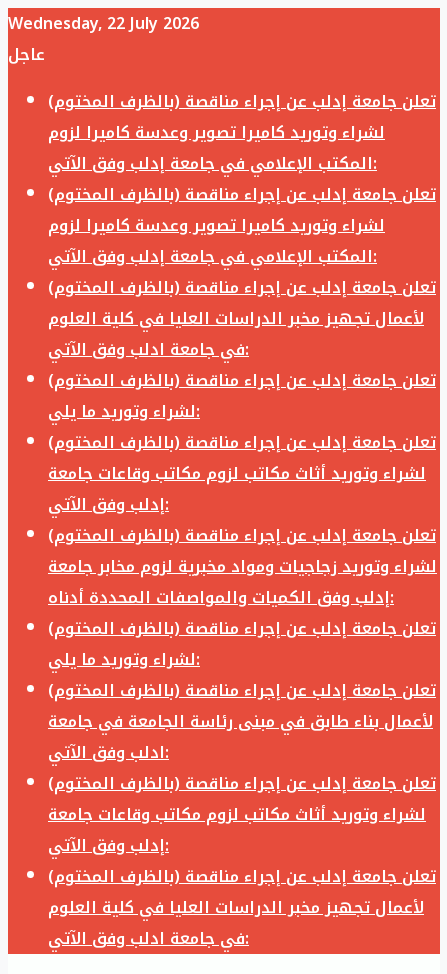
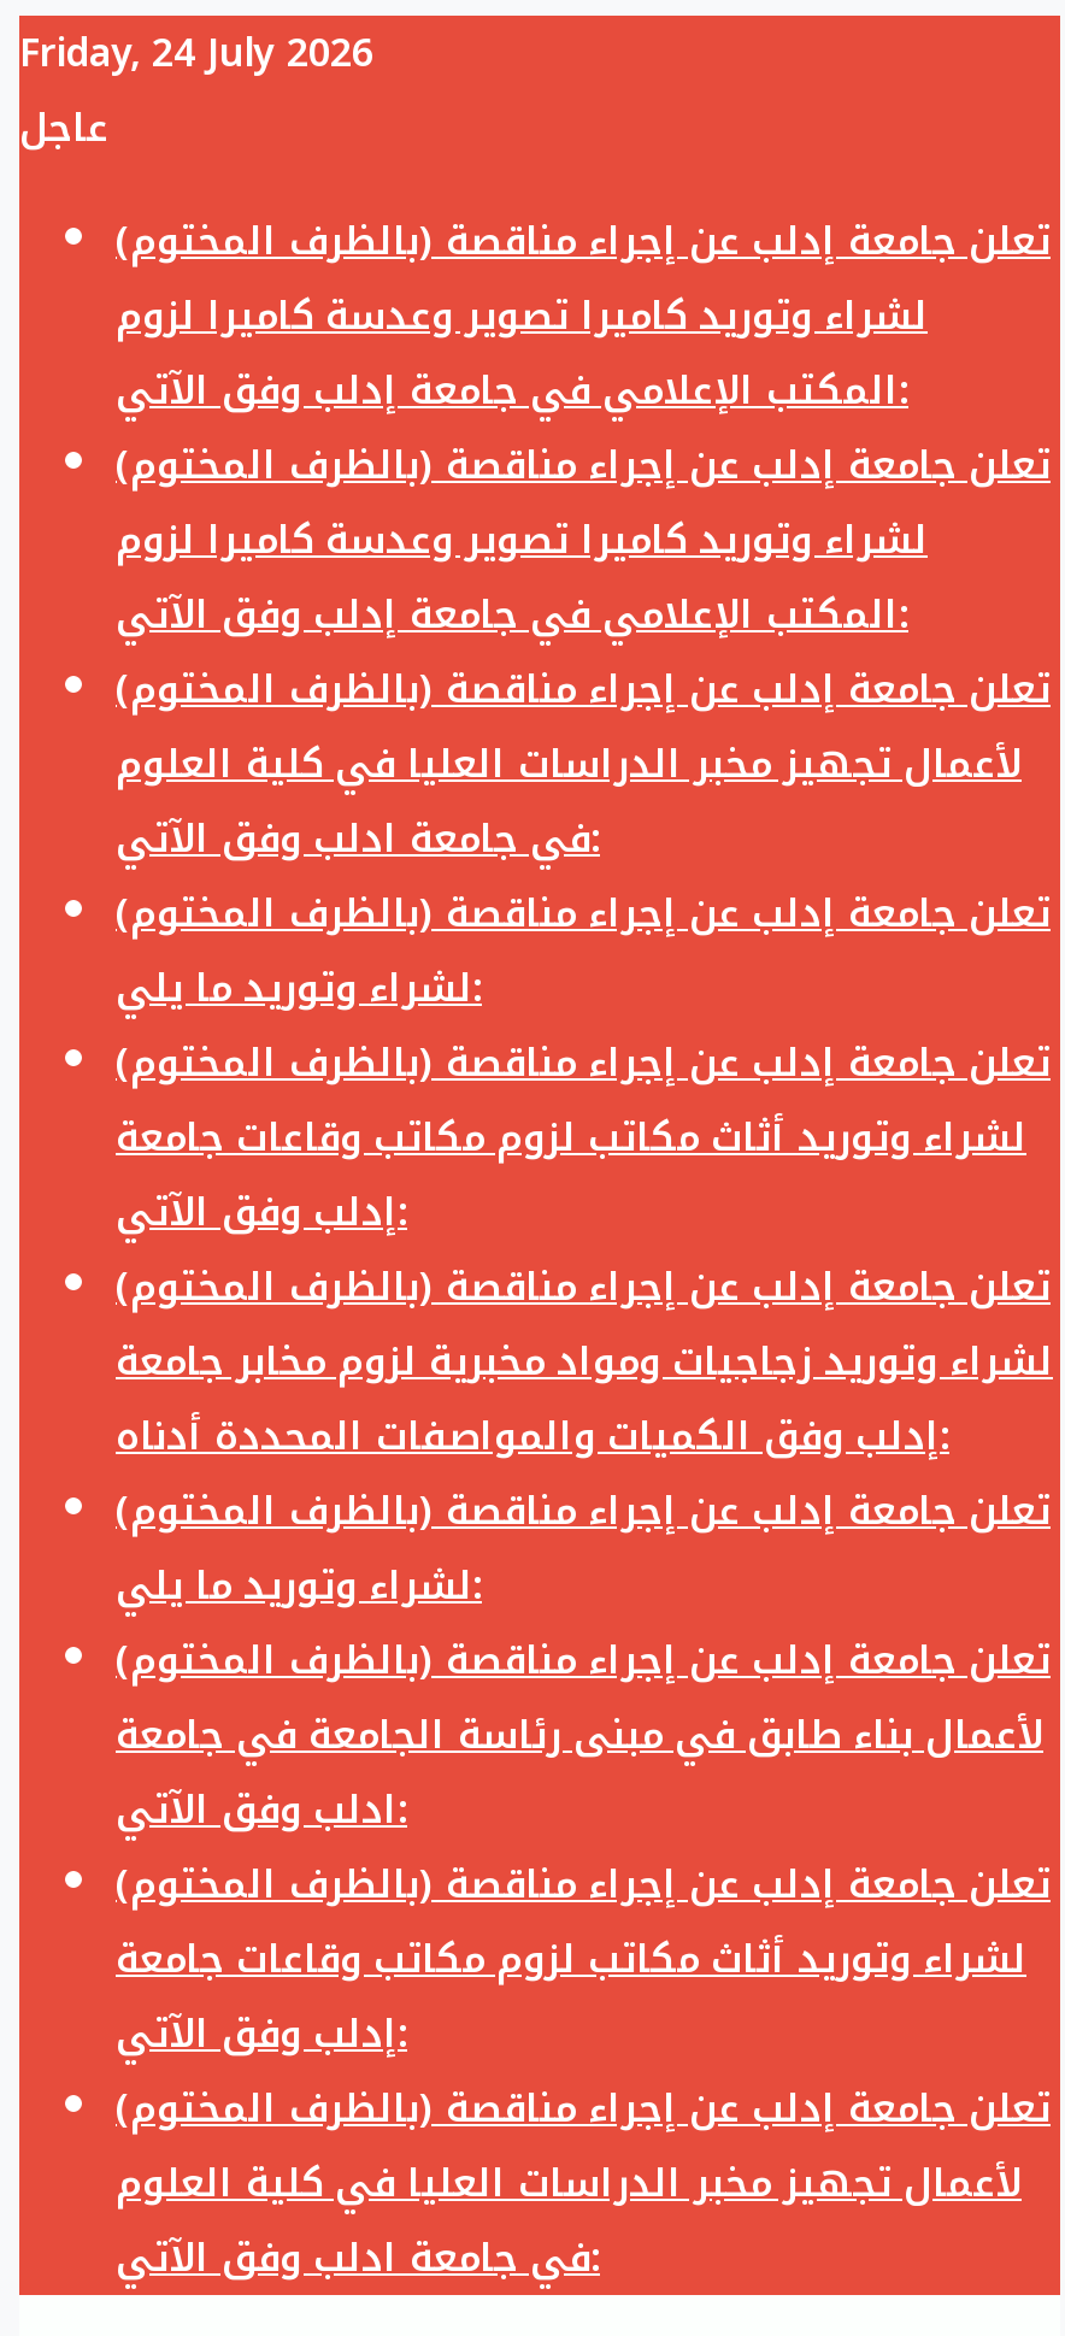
[8,8,199,39] Wednesday, 22 July 2026 -> [19,16,373,90] Friday, 24 July 2026

